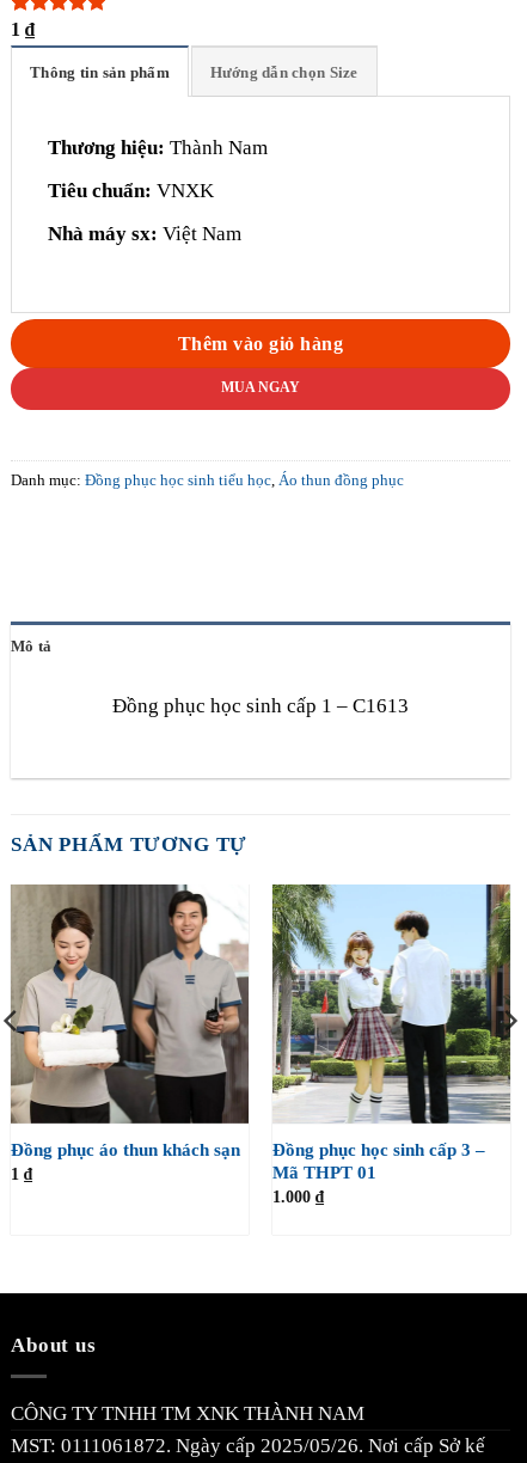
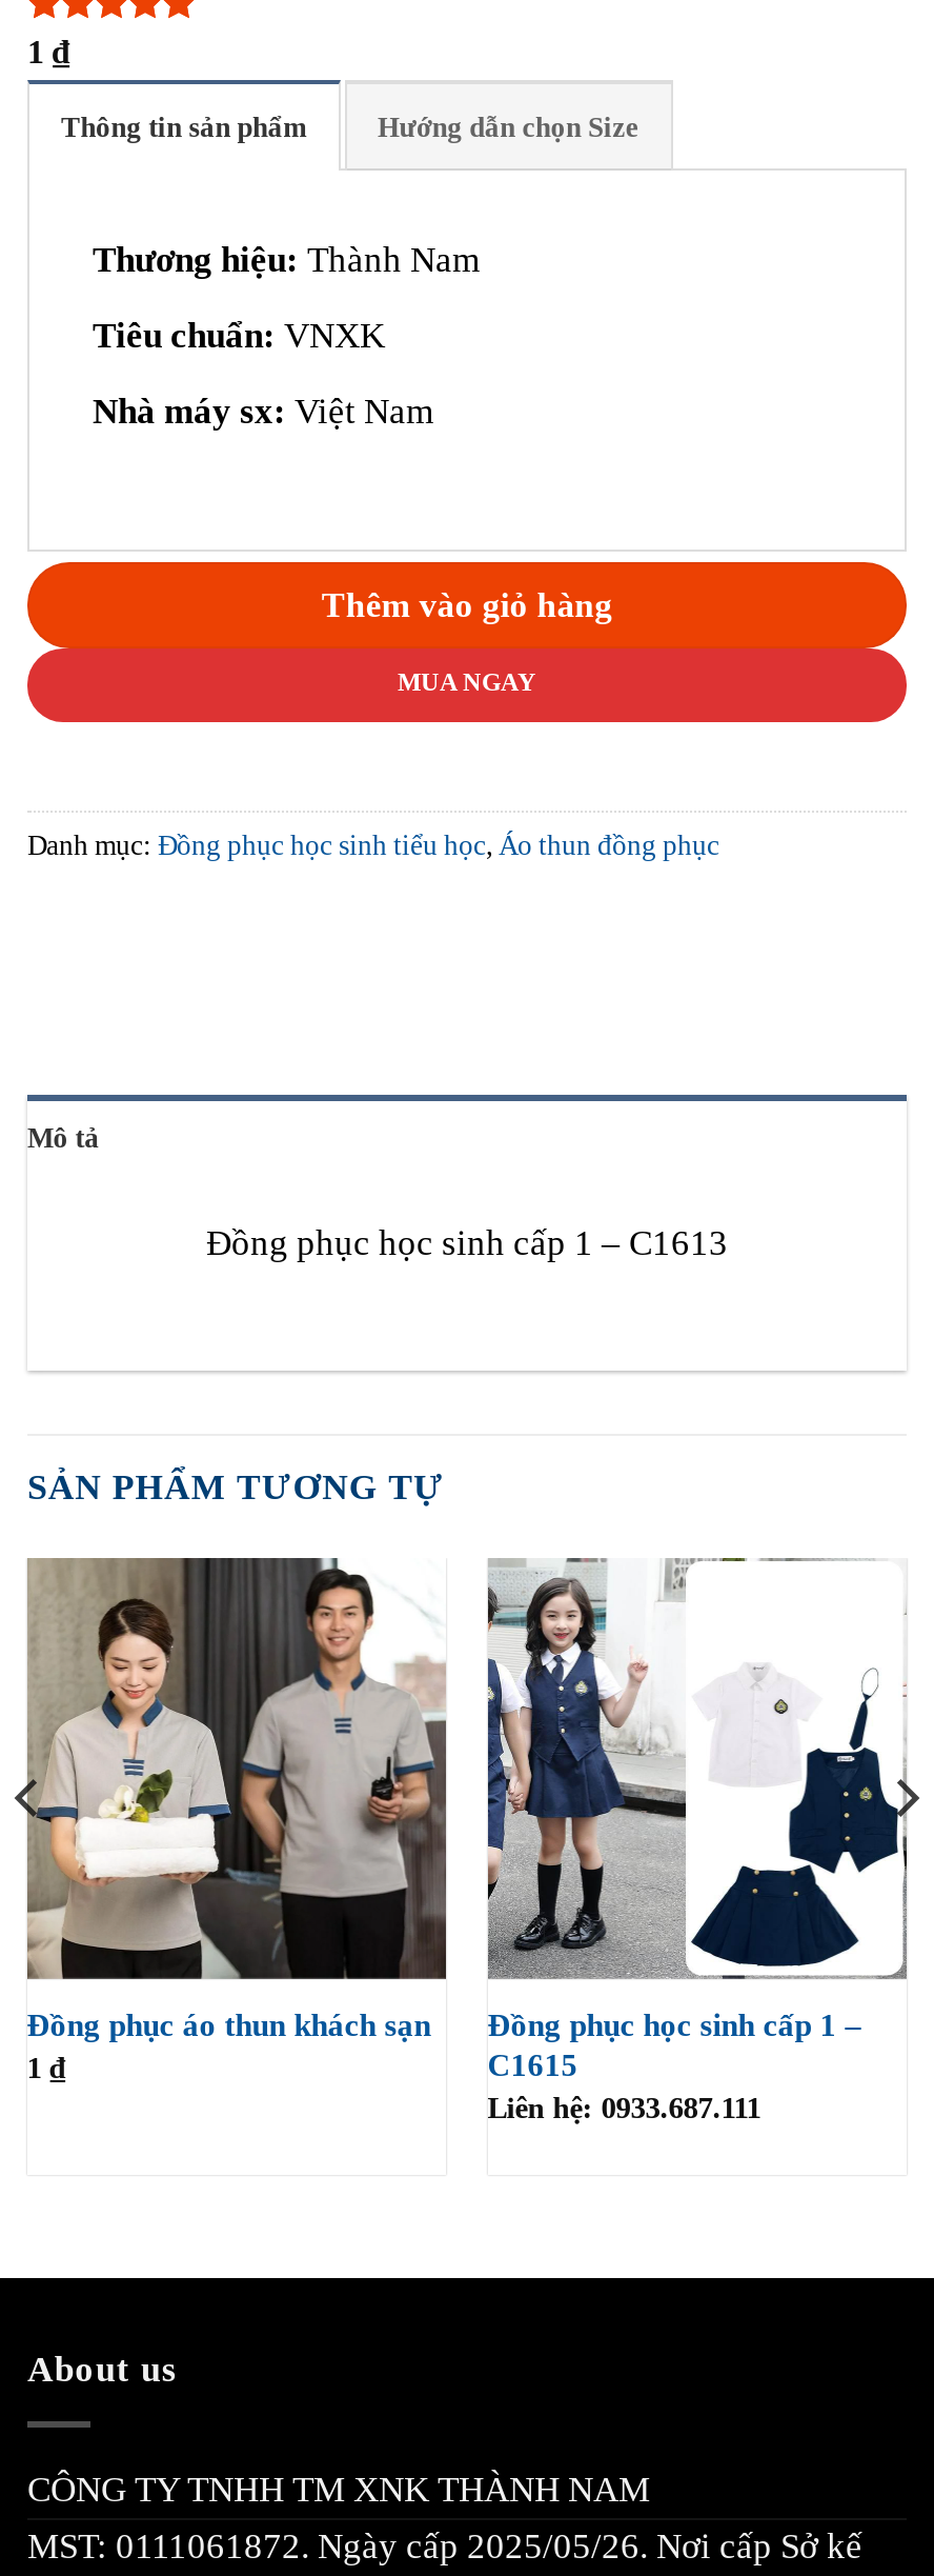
[271,883,511,1206] [image] | Đồng phục học sinh cấp 3 – | Mã THPT 01 | 1.000 ₫ -> [486,1556,909,2124] [image] | Đồng phục học sinh cấp 1 – | C1615 | Liên hệ: 0933.687.111

